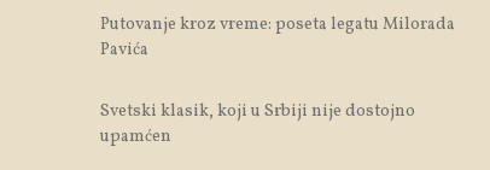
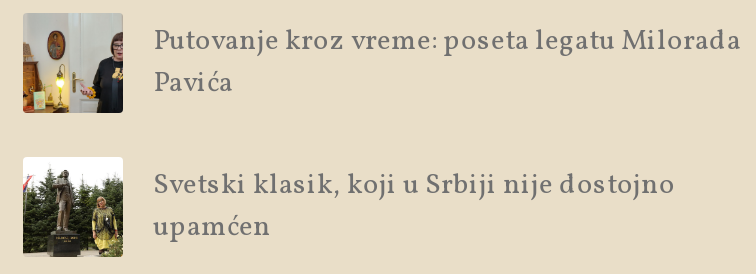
none -> [21,13,125,115] [image]
none -> [21,157,125,259] [image]

